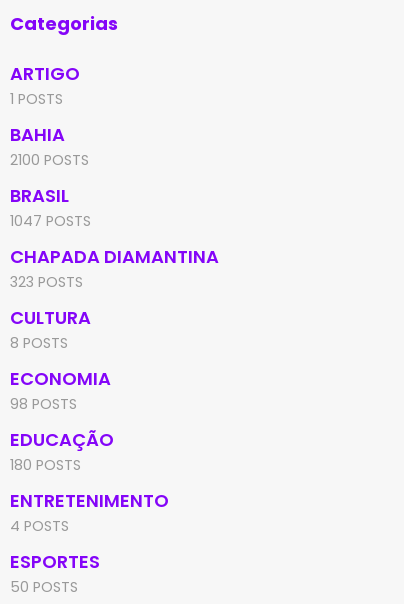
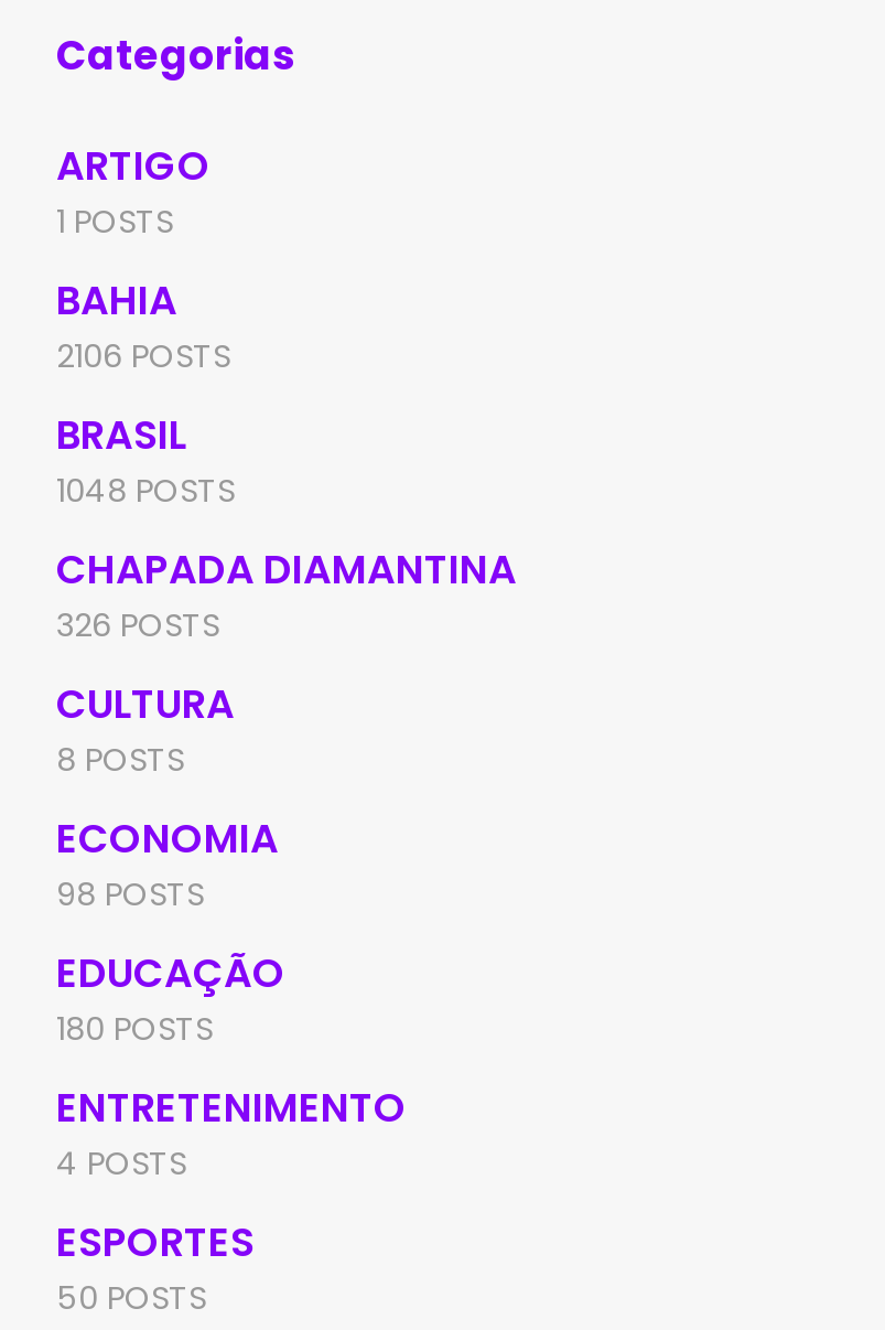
[10,150,89,170] 2100 POSTS -> [56,334,230,378] 2106 POSTS
[10,211,91,231] 1047 POSTS -> [56,469,235,513] 1048 POSTS
[10,272,83,292] 323 POSTS -> [56,603,219,647] 326 POSTS

